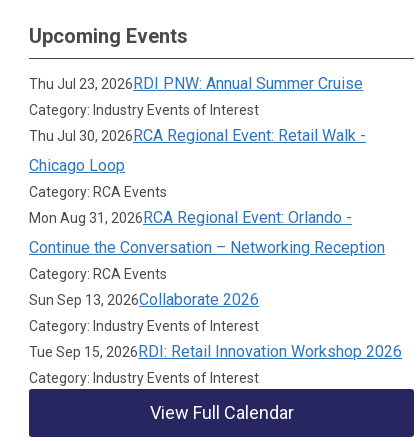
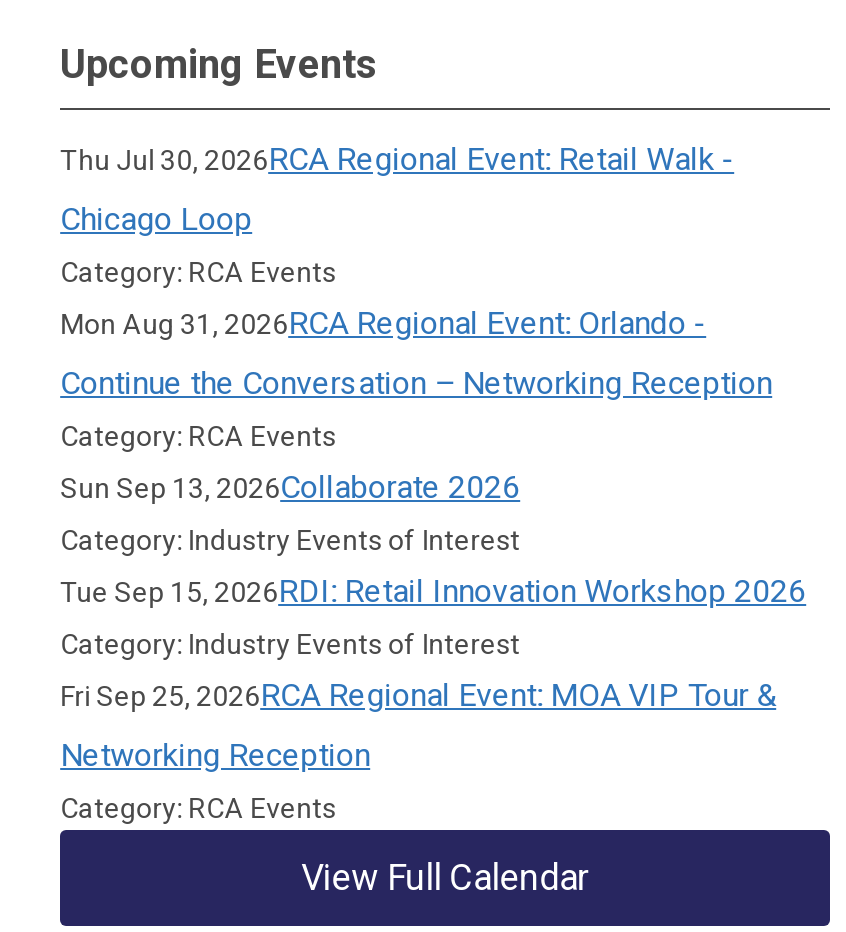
[29,74,363,118] Thu Jul 23, 2026RDI PNW: Annual Summer Cruise | Category: Industry Events of Interest -> none
moved [29,126,402,386] -> [60,140,806,660]: Thu Jul 30, 2026RCA Regional Event: Retail Walk - | Chicago Loop | Category: RCA Events | ... | Tue Sep 15, 2026RDI: Retail Innovation Workshop 2026 | Category: Industry Events of Interest
none -> [60,676,776,824] Fri Sep 25, 2026RCA Regional Event: MOA VIP Tour & | Networking Reception | Category: RCA Events

